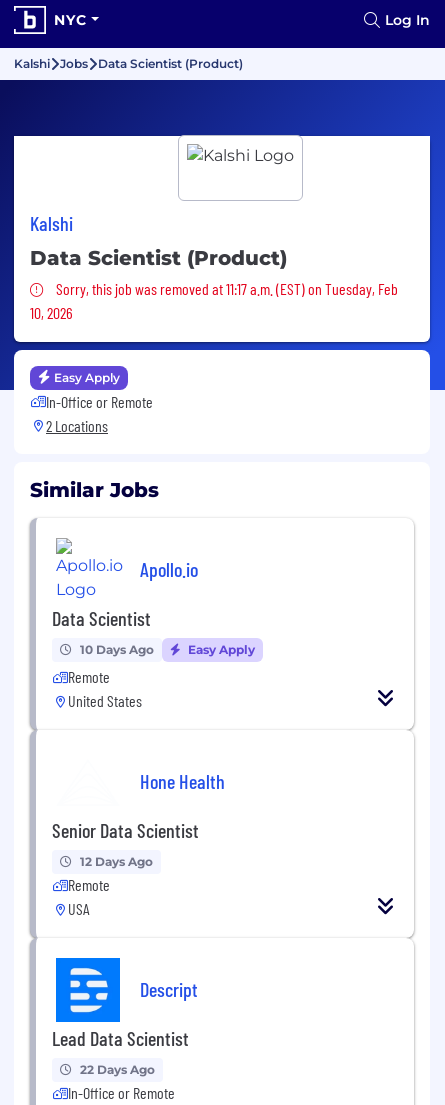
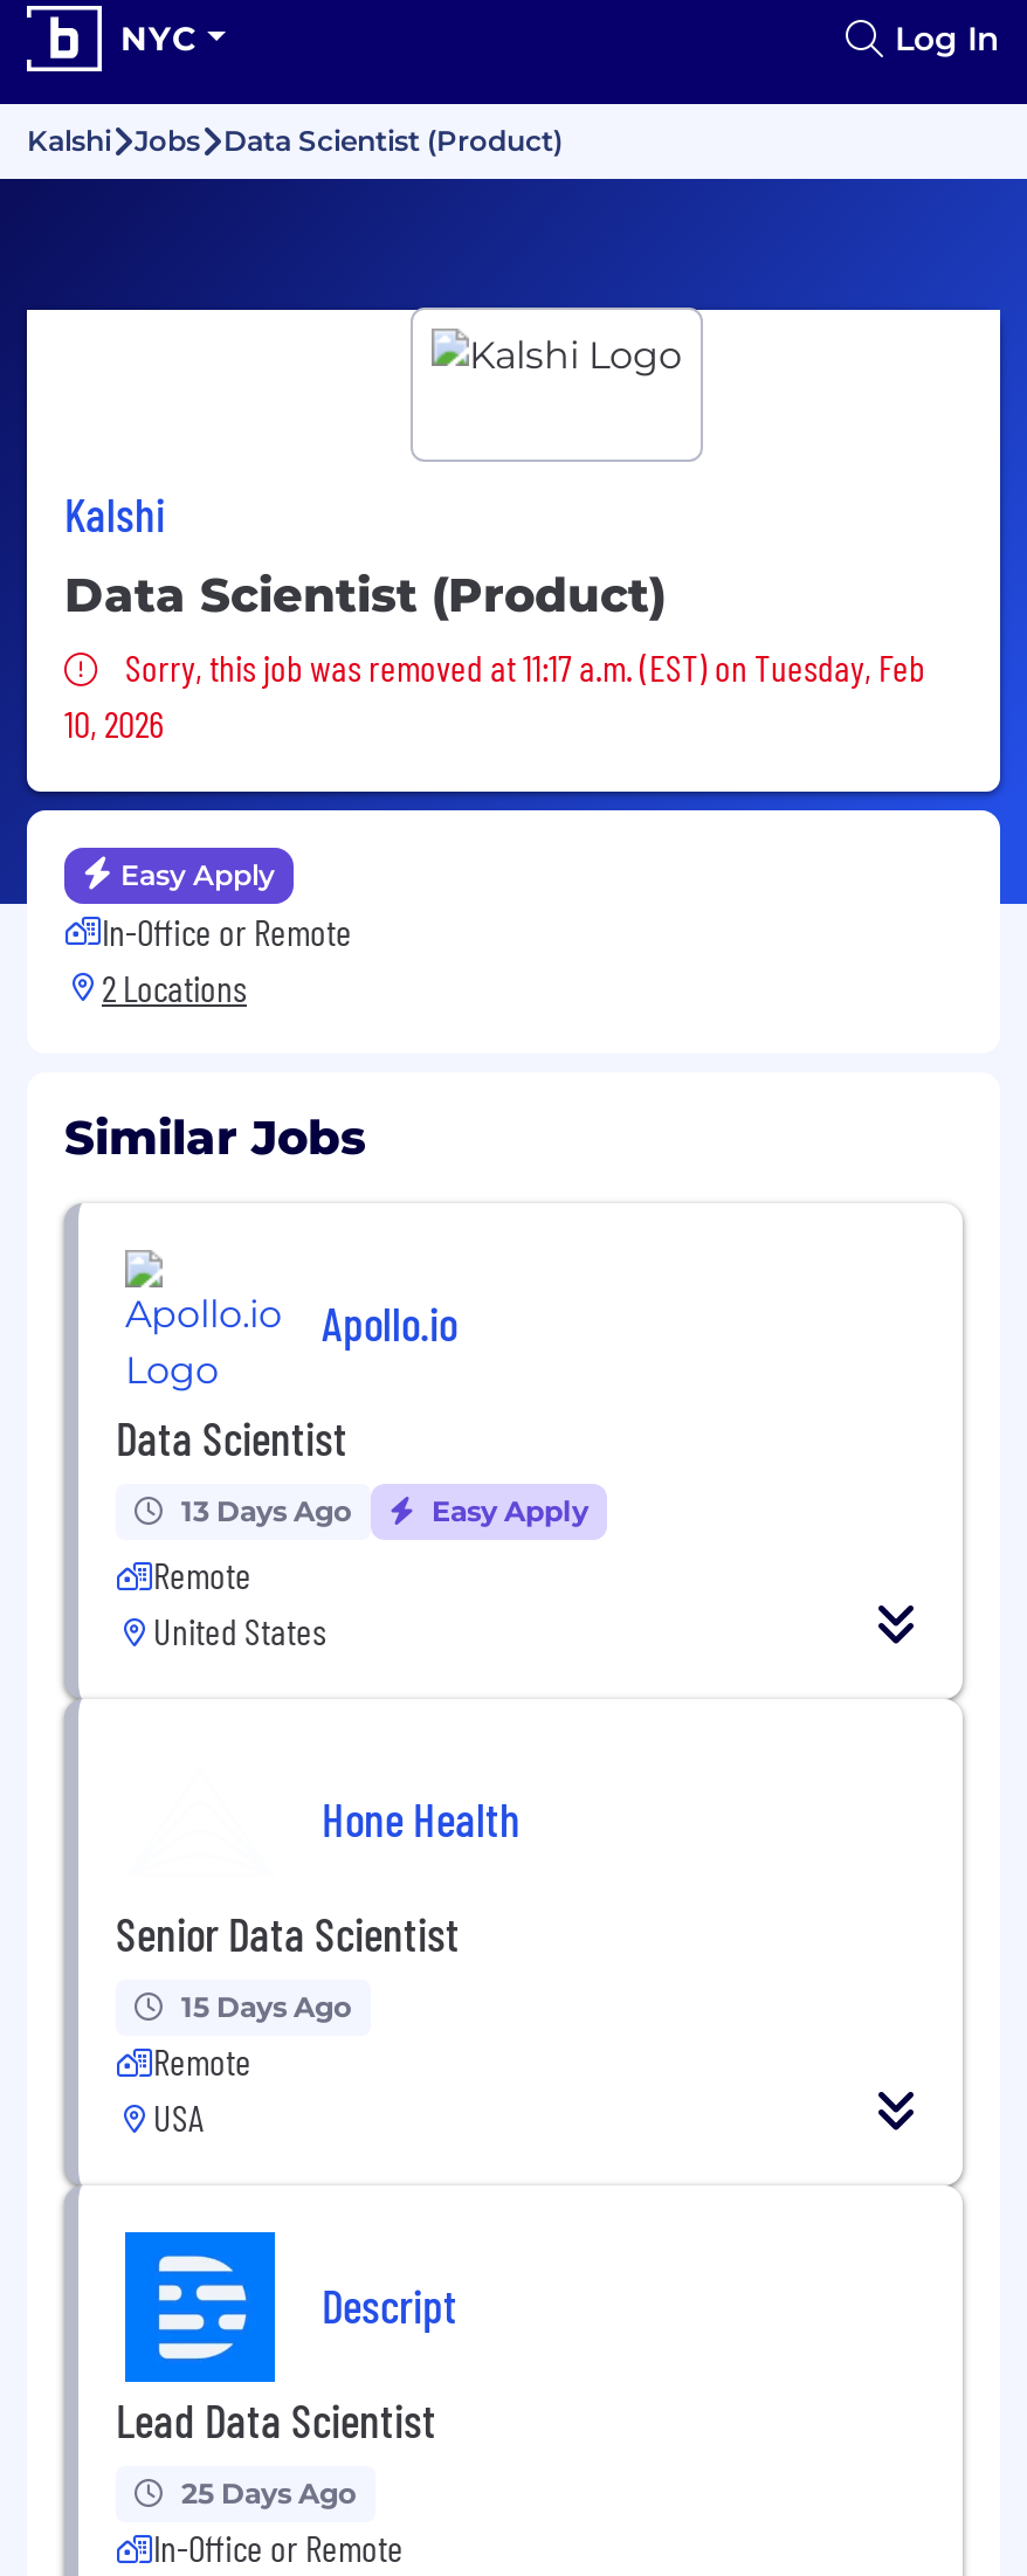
[80,642,154,657] 10 Days Ago -> [181,1494,352,1529] 13 Days Ago
[80,854,153,869] 12 Days Ago -> [181,1989,352,2025] 15 Days Ago
[80,1062,155,1077] 22 Days Ago -> [181,2476,357,2511] 25 Days Ago

